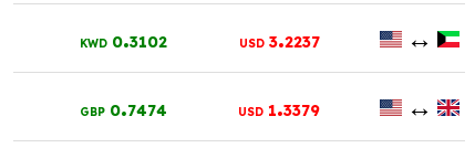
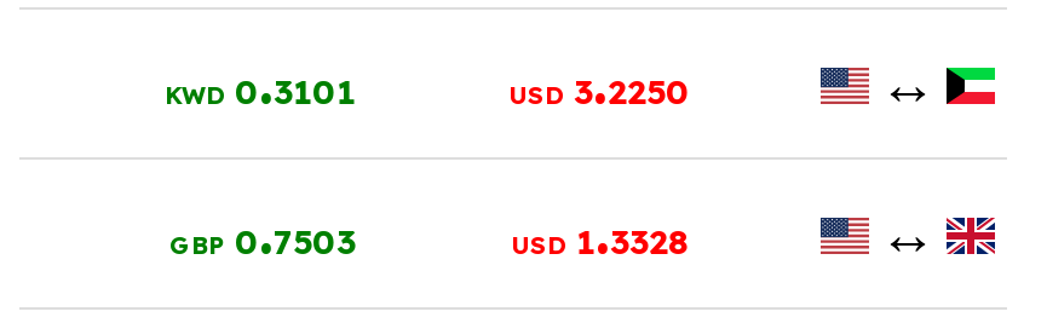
[80,21,167,55] KWD 0.3102 -> [165,47,356,120] KWD 0.3101
[239,21,320,55] USD 3.2237 -> [508,47,690,120] USD 3.2250
[80,90,167,123] GBP 0.7474 -> [169,197,356,270] GBP 0.7503
[238,90,320,123] USD 1.3379 -> [511,197,690,270] USD 1.3328

